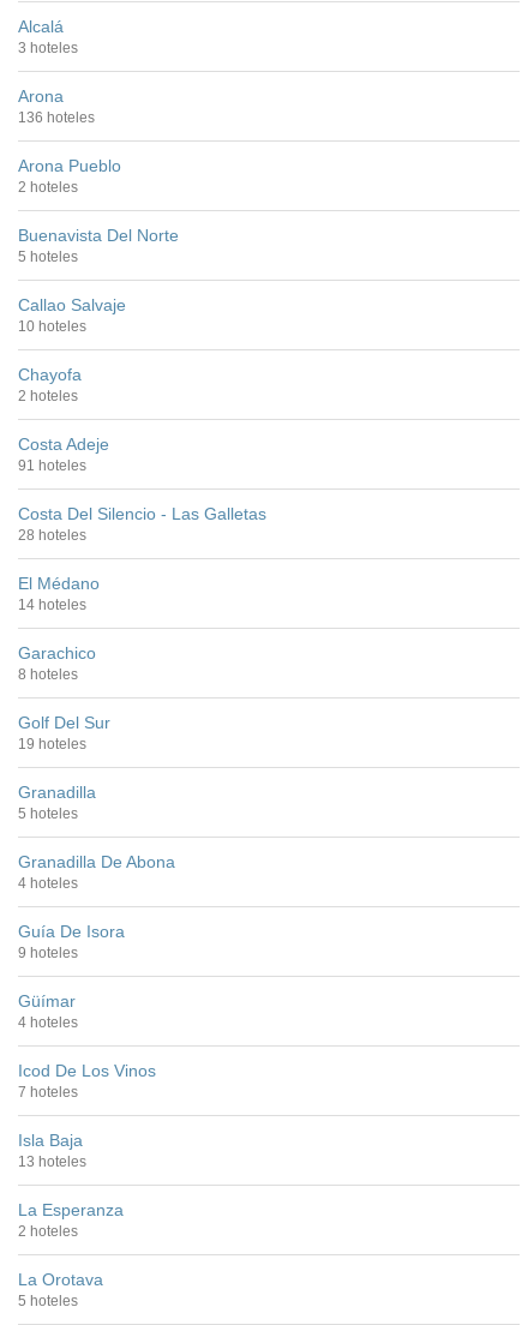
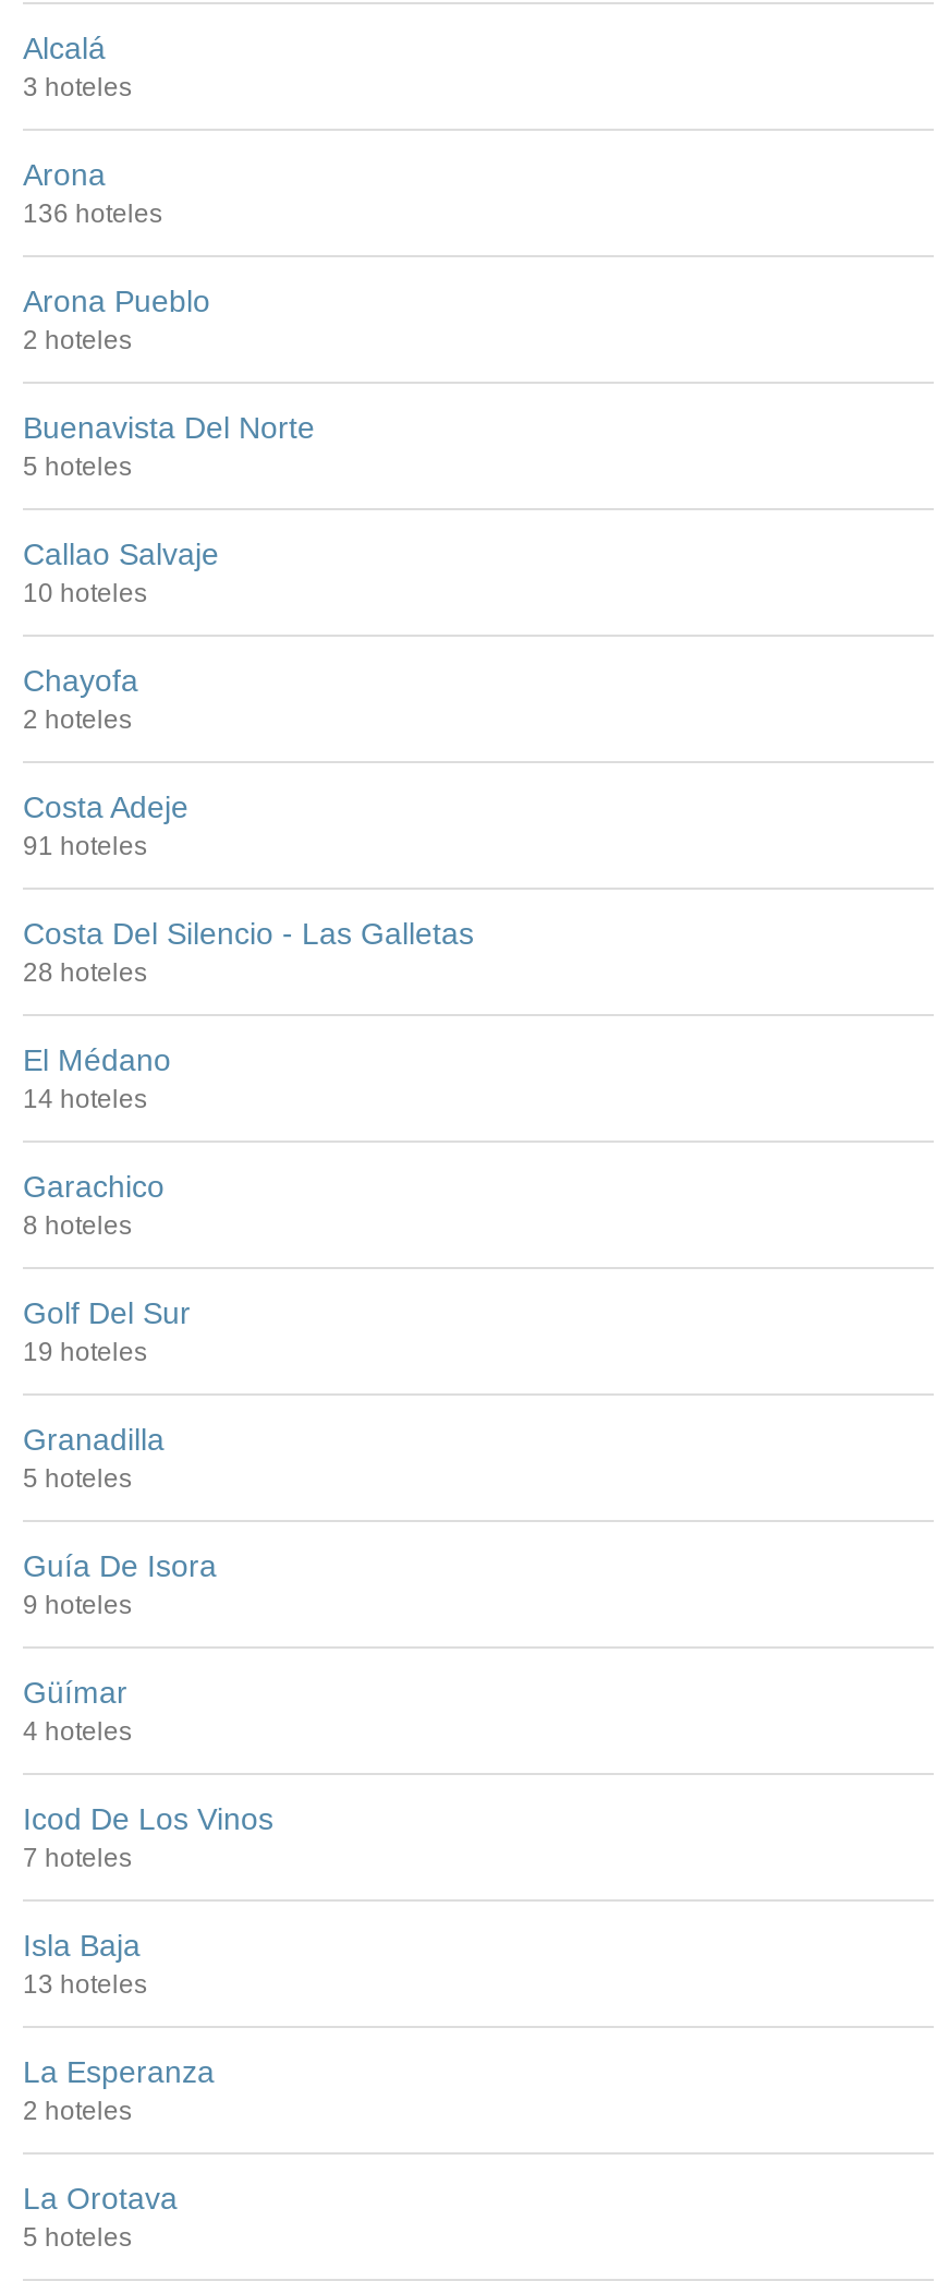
[18,852,175,892] Granadilla De Abona | 4 hoteles -> none

